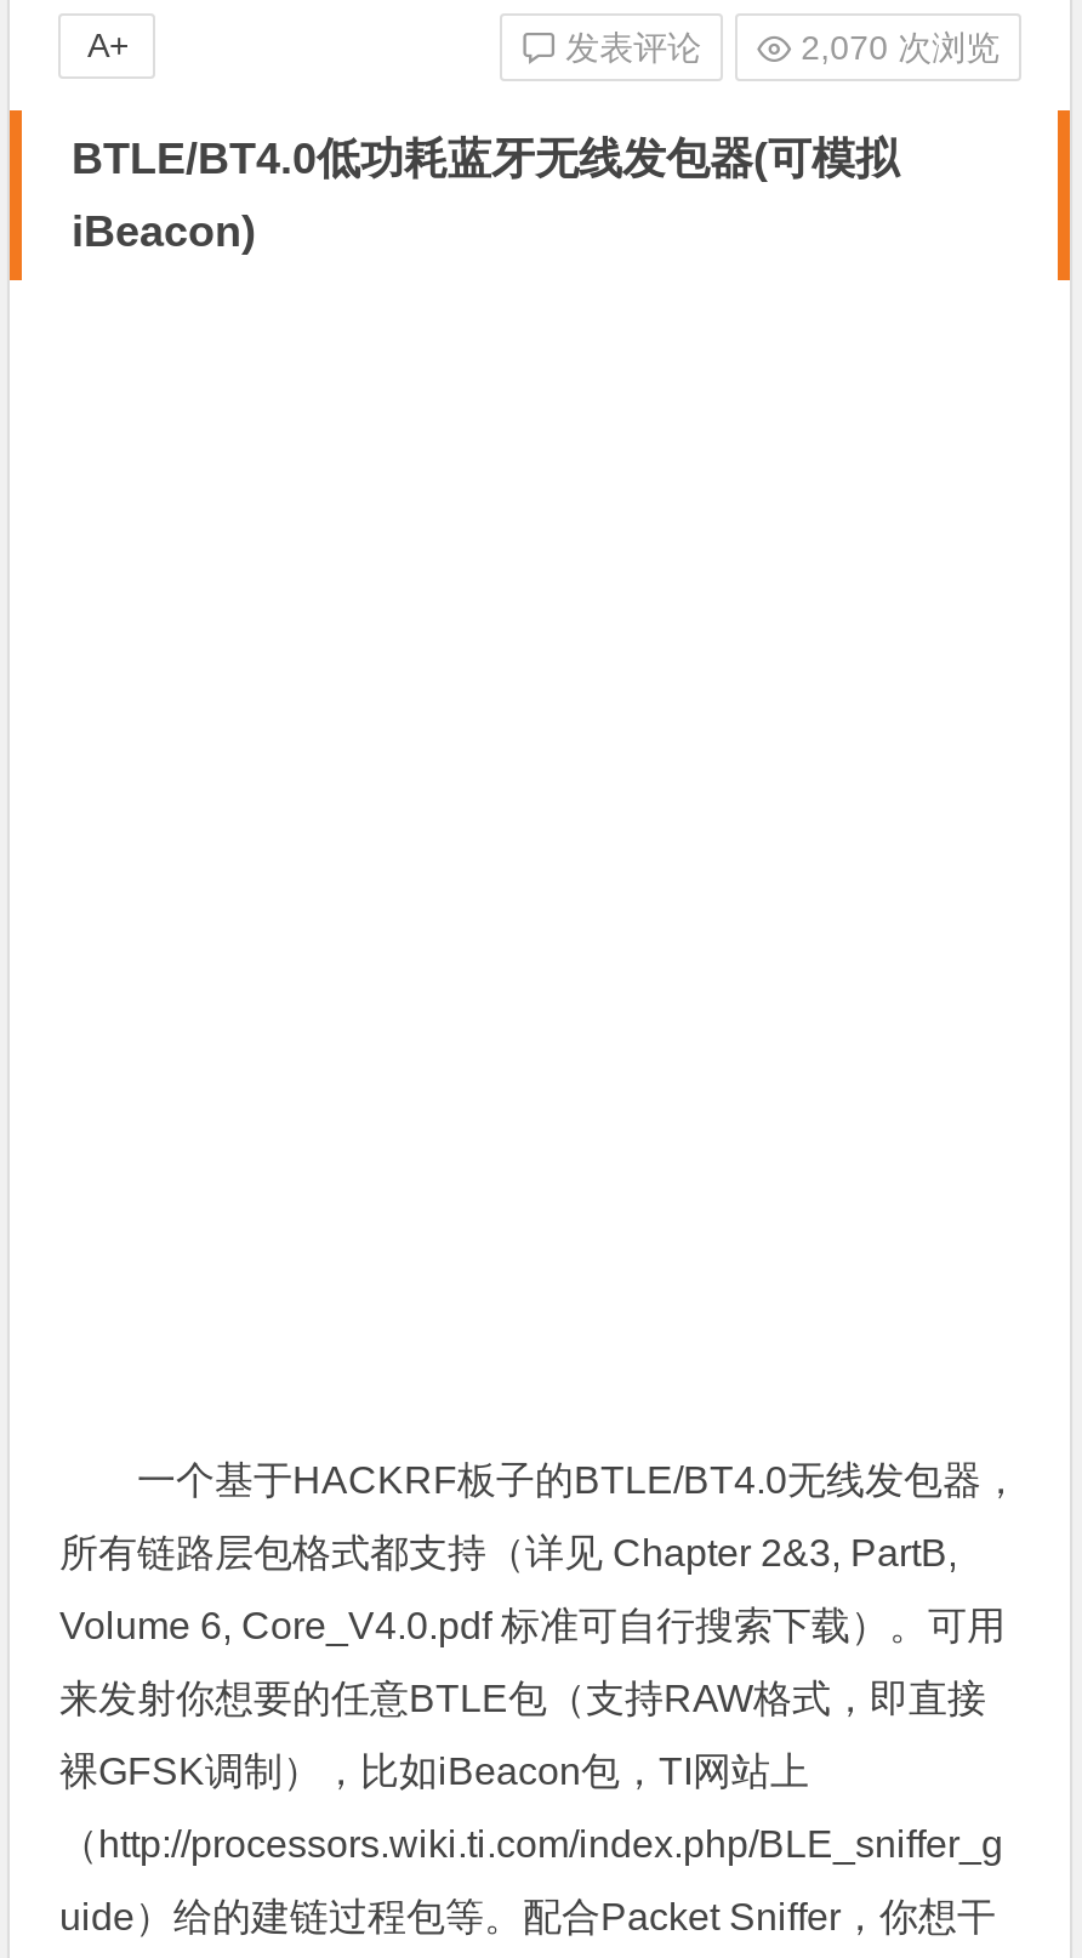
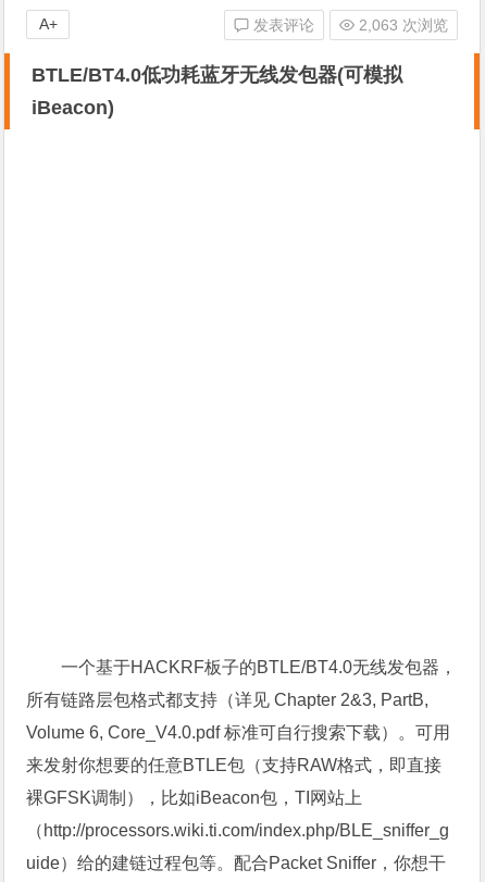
[791,28,1000,67] 2,070 次浏览 -> [355,16,448,34] 2,063 次浏览

